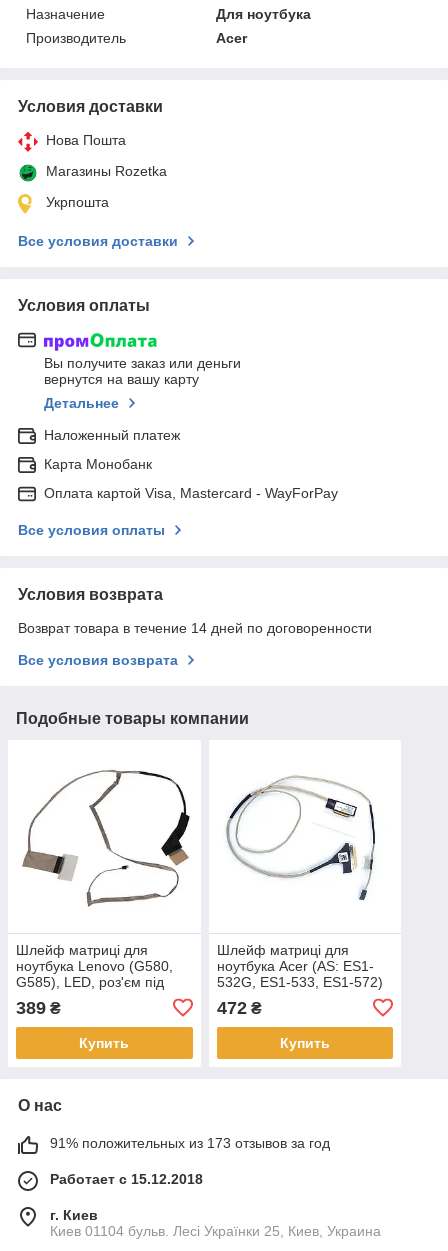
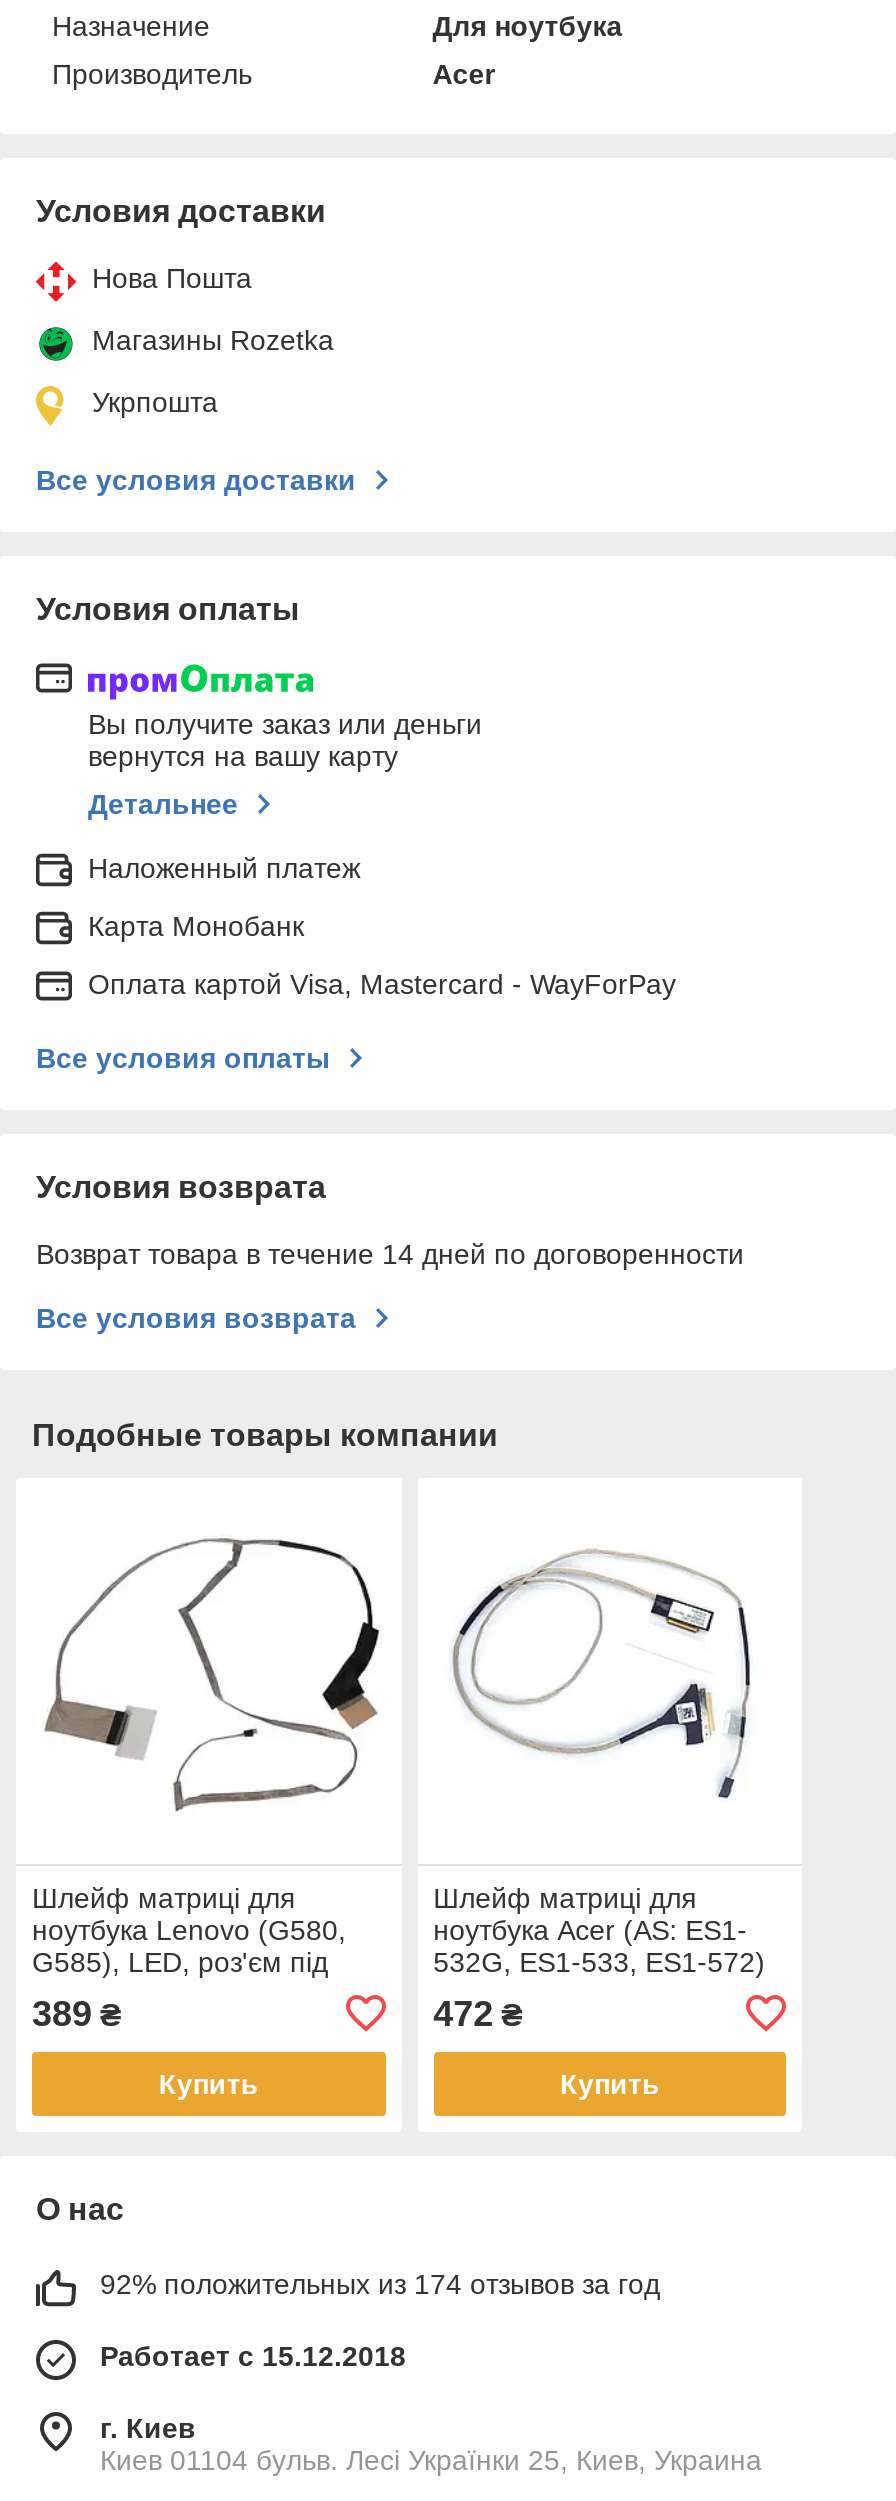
[50,1135,330,1151] 91% положительных из 173 отзывов за год -> [100,2268,660,2300] 92% положительных из 174 отзывов за год

